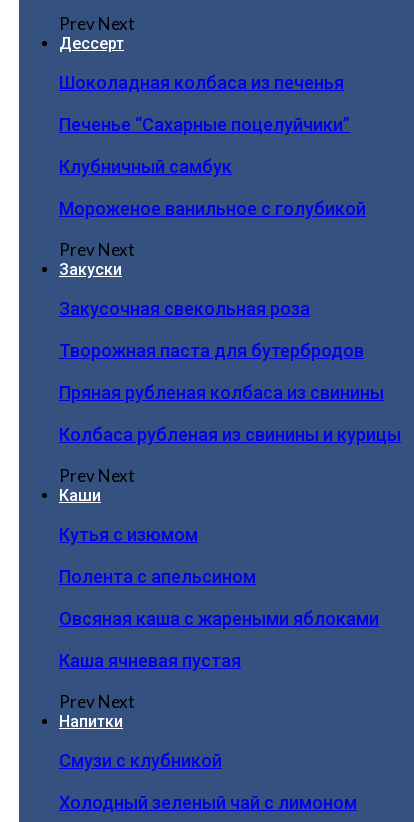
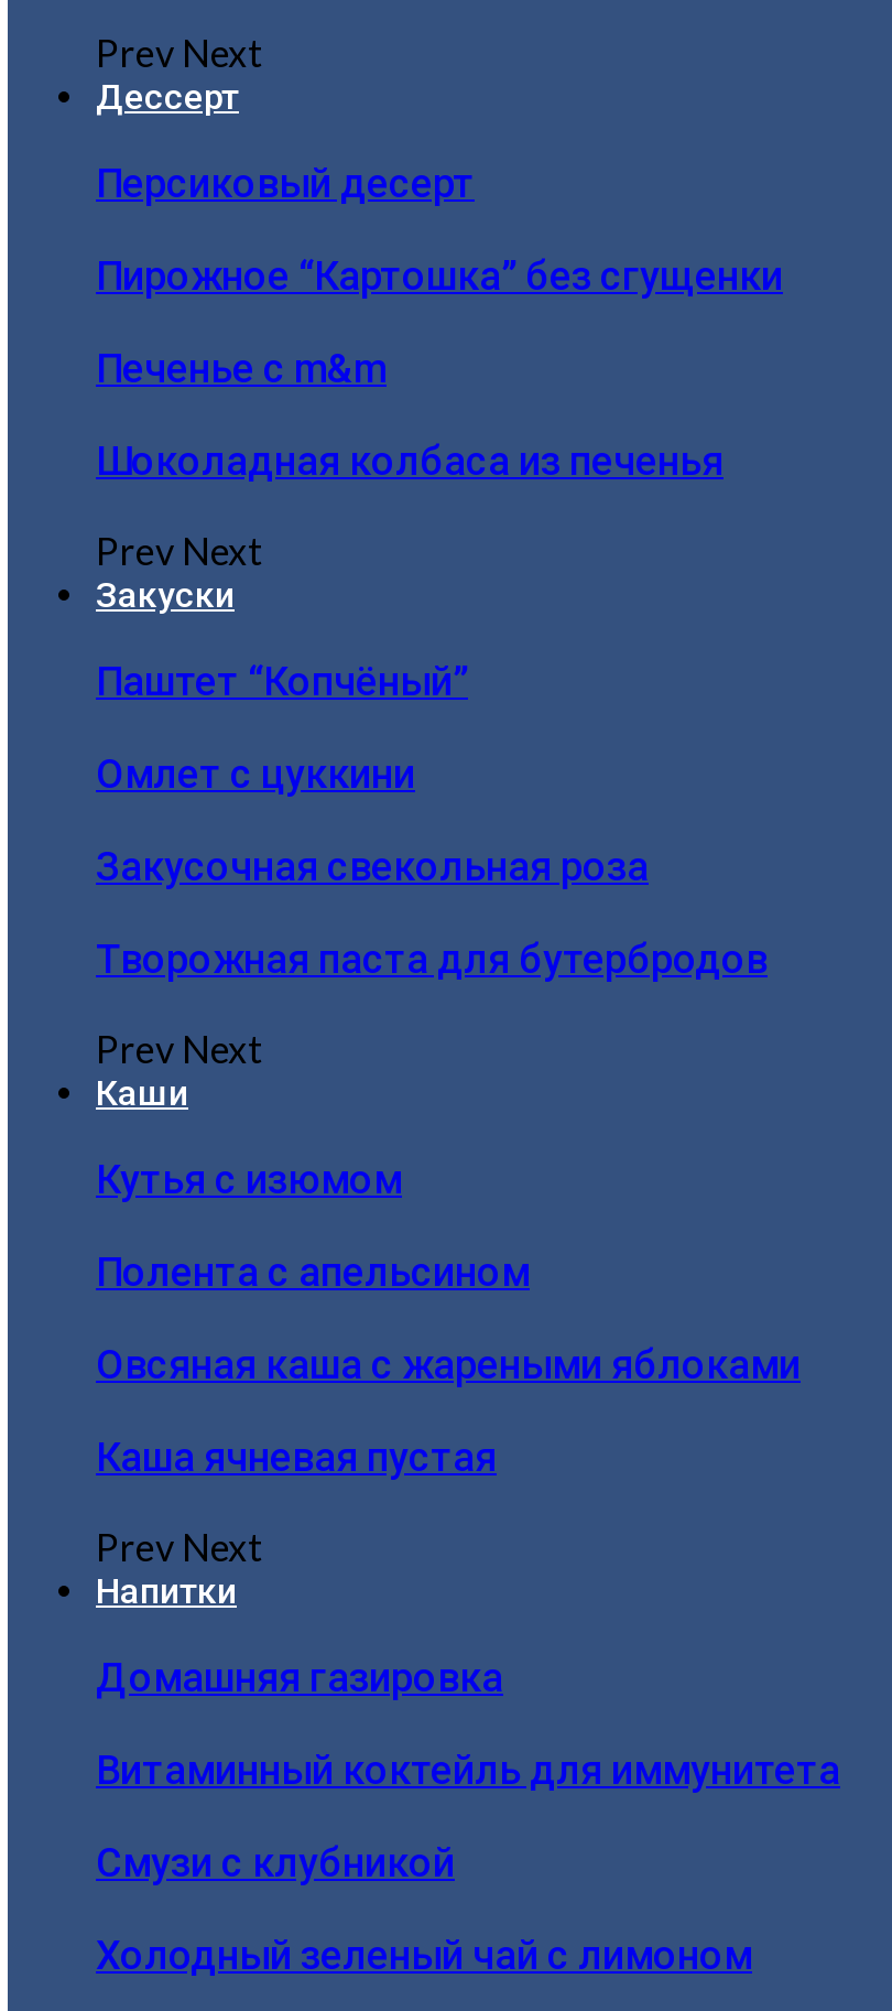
none -> [96,160,783,391] Персиковый десерт | Пирожное “Картошка” без сгущенки | Печенье с m&m
moved [59,72,344,93] -> [96,437,724,484]: Шоколадная колбаса из печенья
[59,114,366,219] Печенье “Сахарные поцелуйчики” | Клубничный самбук | Мороженое ванильное с голубикой -> none
none -> [96,658,468,797] Паштет “Копчёный” | Омлет с цуккини
[59,382,401,445] Пряная рубленая колбаса из свинины | Колбаса рубленая из свинины и курицы -> none
none -> [96,1654,840,1793] Домашняя газировка | Витаминный коктейль для иммунитета

